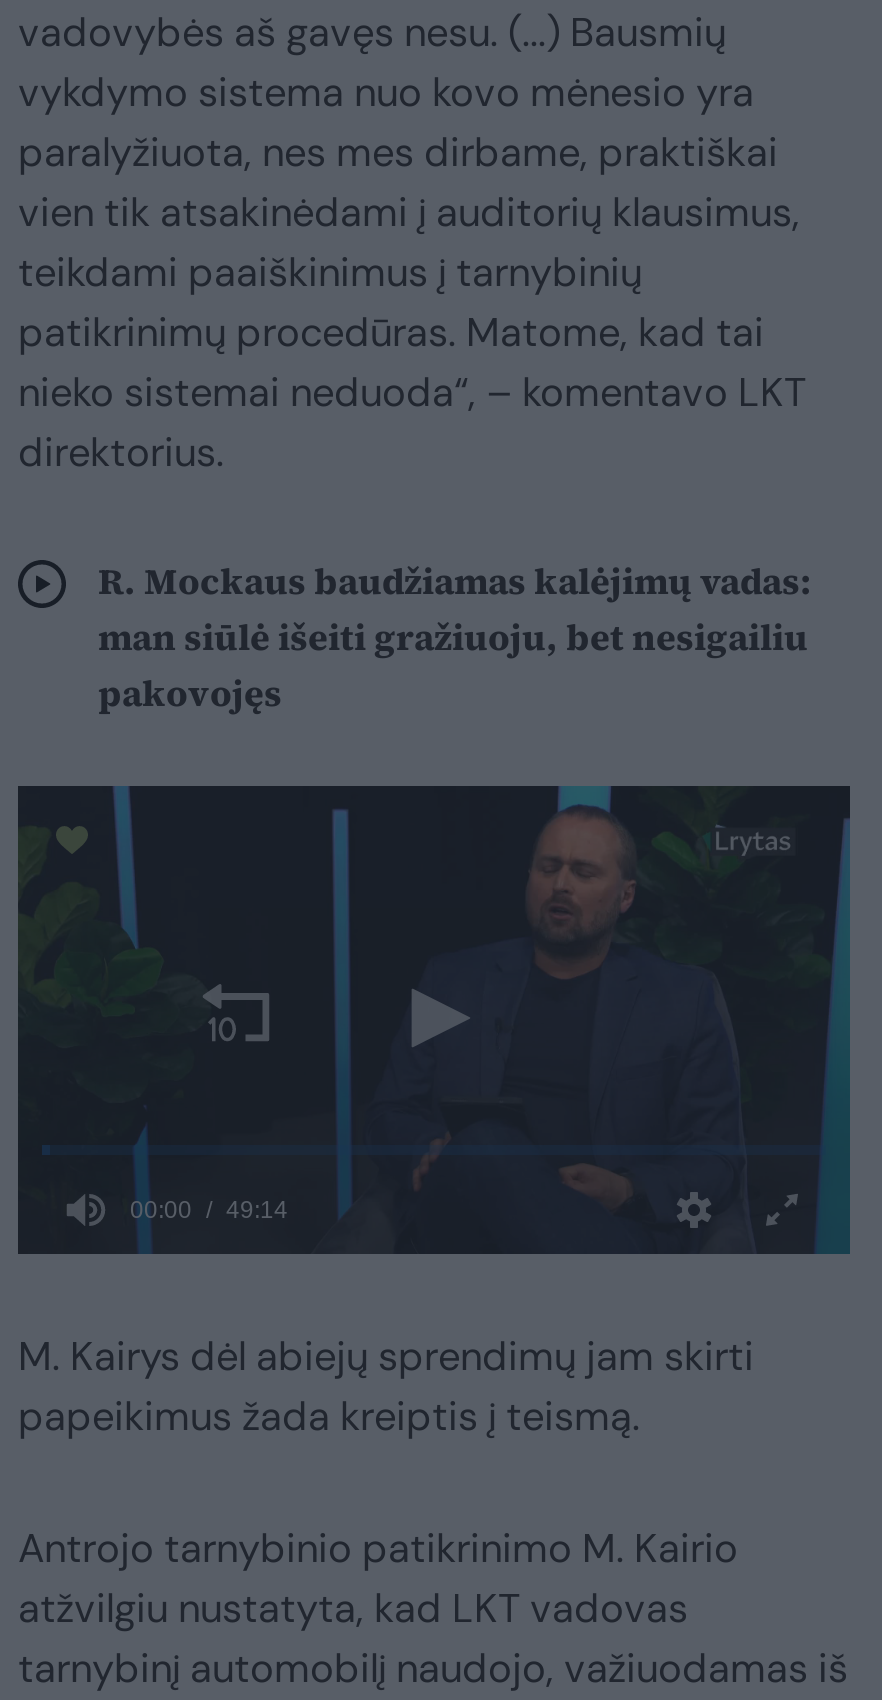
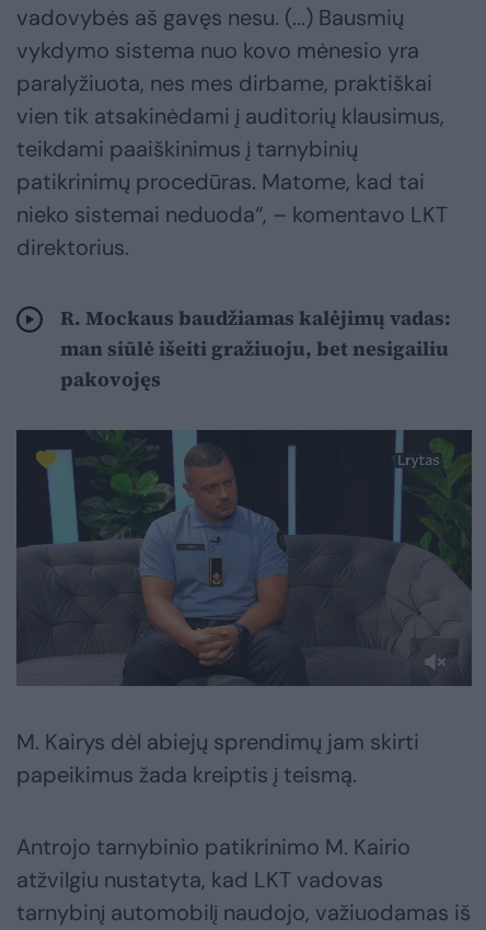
[18,784,852,1254] [image] -> [16,429,473,686] [image]

